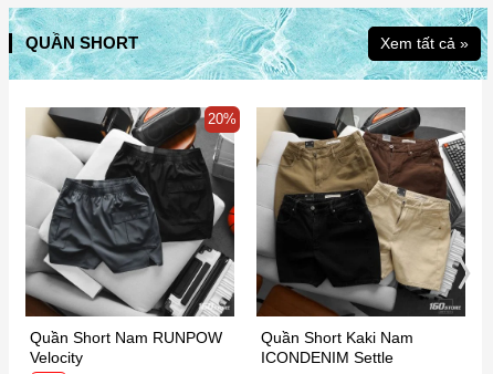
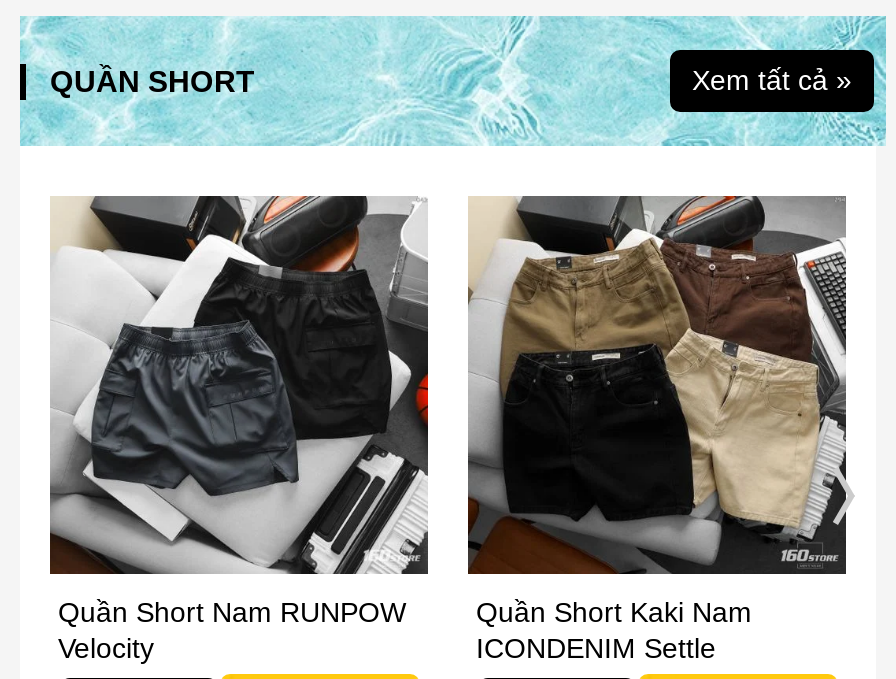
[208,111,237,127] 20% -> none

